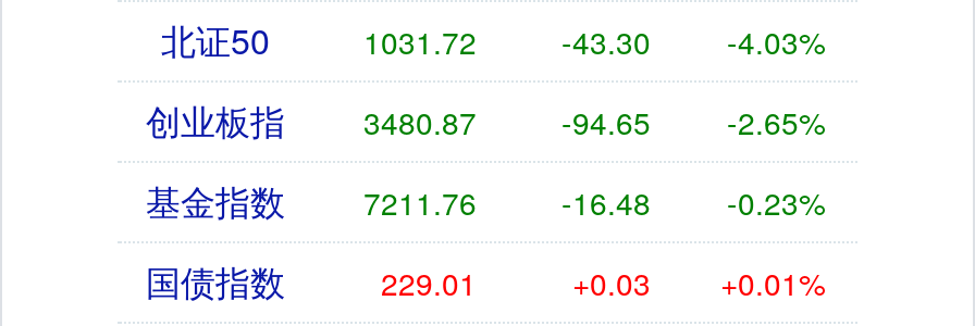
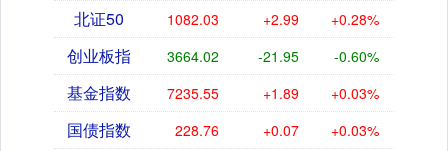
[363,20,477,63] 1031.72 -> [167,9,219,29] 1082.03
[561,20,651,63] -43.30 -> [263,9,299,29] +2.99
[727,20,825,63] -4.03% -> [331,9,379,29] +0.28%
[363,100,477,144] 3480.87 -> [167,46,219,66] 3664.02
[561,100,651,144] -94.65 -> [258,46,299,66] -21.95
[727,100,825,144] -2.65% -> [334,46,379,66] -0.60%
[363,181,477,224] 7211.76 -> [167,83,219,103] 7235.55
[561,181,651,224] -16.48 -> [263,83,299,103] +1.89
[727,181,825,224] -0.23% -> [331,83,379,103] +0.03%
[381,261,477,304] 229.01 -> [175,120,219,140] 228.76
[572,261,651,304] +0.03 -> [263,120,299,140] +0.07
[720,261,825,304] +0.01% -> [331,120,379,140] +0.03%

